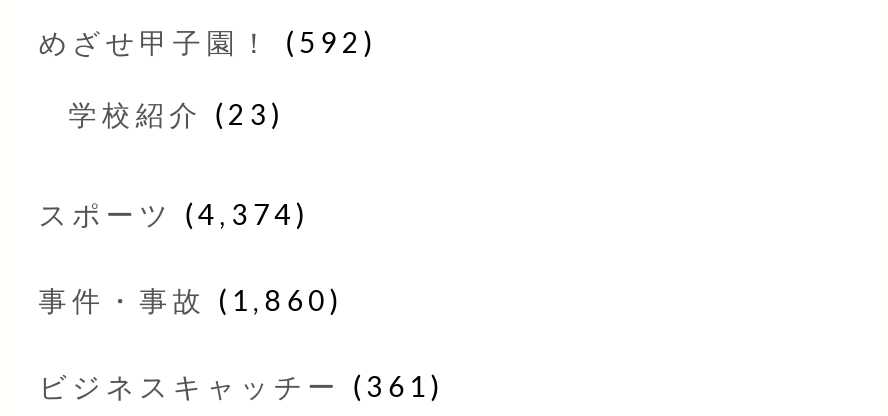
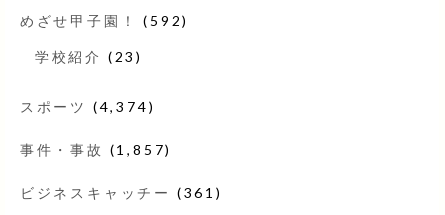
[38,282,343,316] 事件・事故(1,860) -> [20,141,172,158] 事件・事故(1,857)

